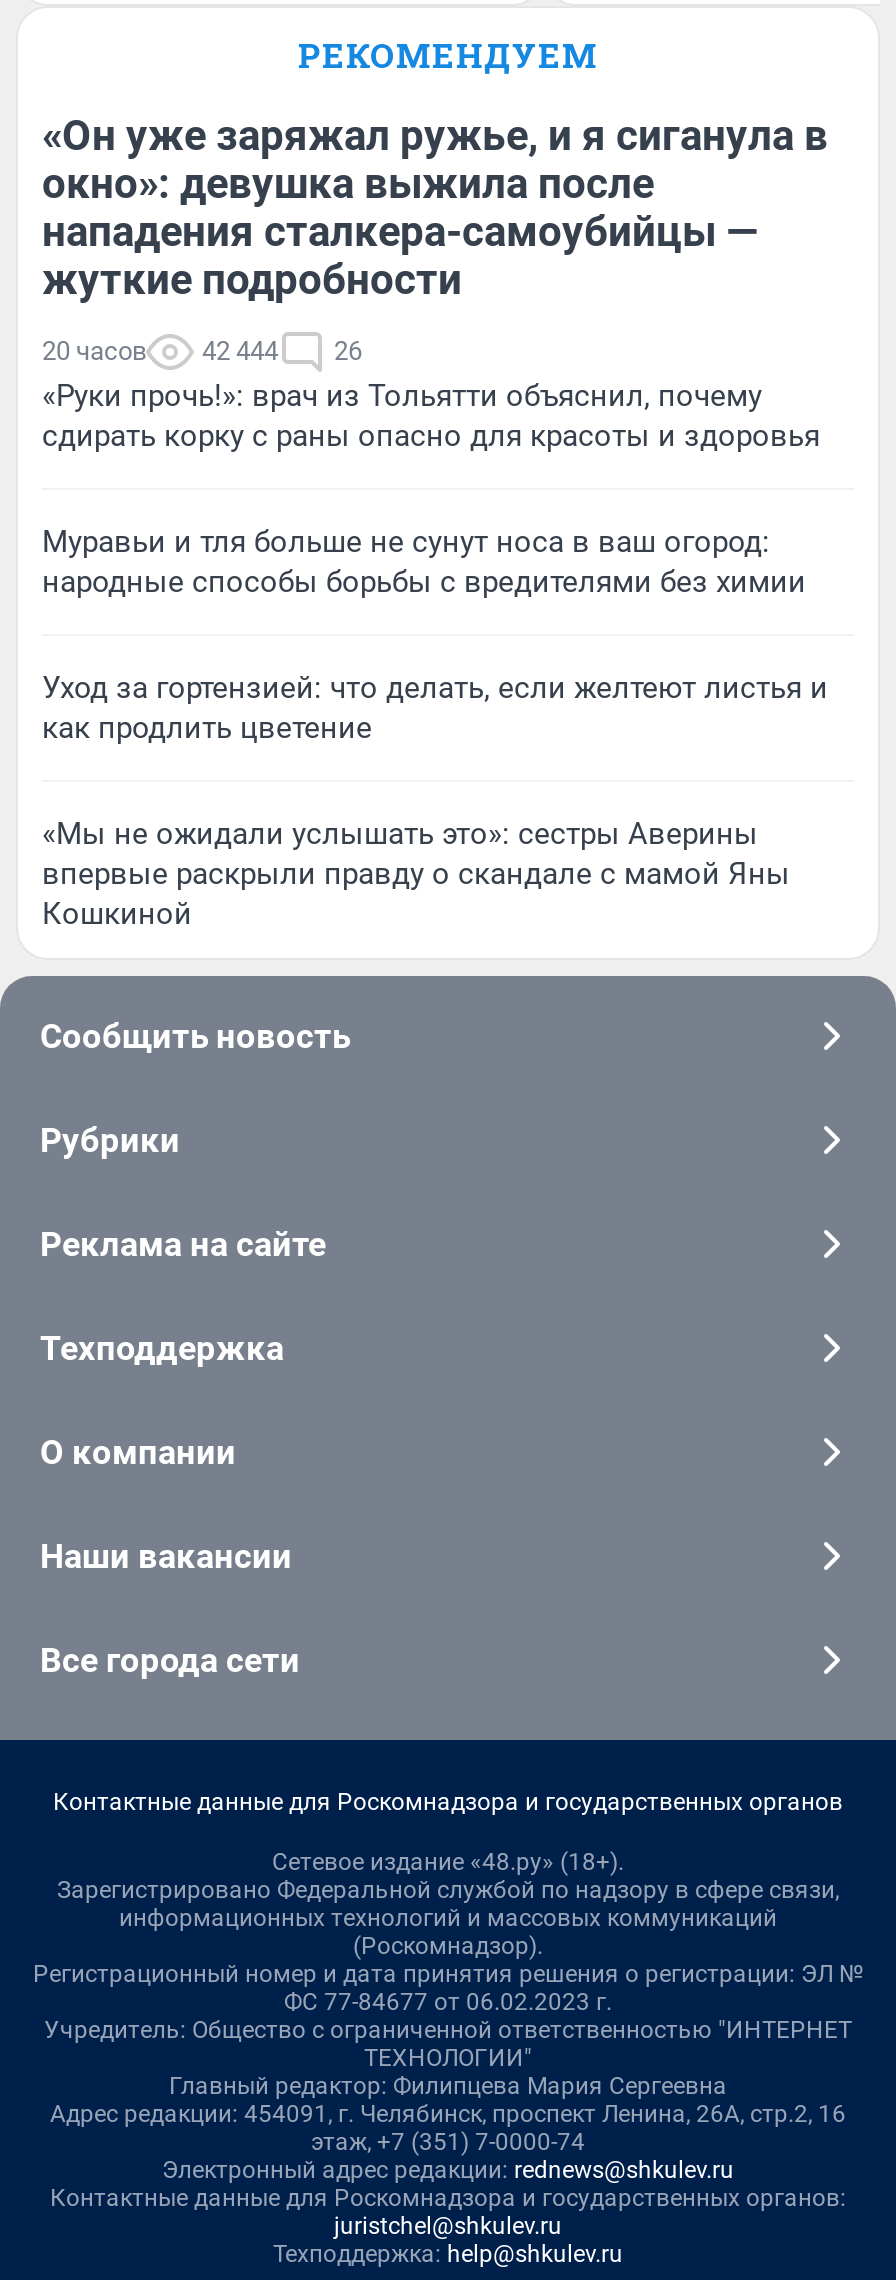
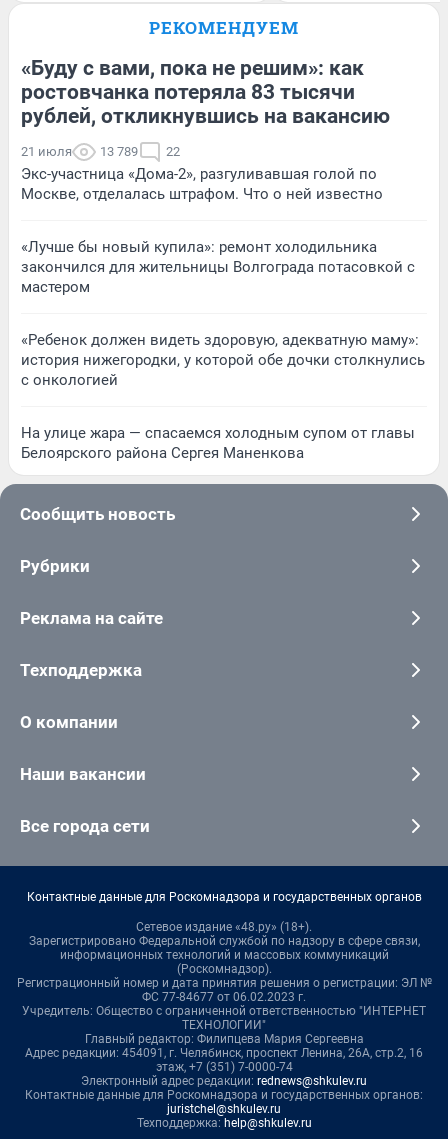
[42,111,828,303] «Он уже заряжал ружье, и я сиганула в | окно»: девушка выжила после | нападения сталкера-самоубийцы — | жуткие подробности -> [21,56,390,128] «Буду с вами, пока не решим»: как | ростовчанка потеряла 83 тысячи | рублей, откликнувшись на вакансию
[42,335,820,453] 20 часов | 42 444 | 26 | «Руки прочь!»: врач из Тольятти объяснил, почему | сдирать корку с раны опасно для красоты и здоровья -> [21,144,383,203] 21 июля | 13 789 | 22 | Экс-участница «Дома-2», разгуливавшая голой по | Москве, отделалась штрафом. Что о ней известно
[42,523,806,599] Муравьи и тля больше не сунут носа в ваш огород: | народные способы борьбы с вредителями без химии -> [21,238,415,296] «Лучше бы новый купила»: ремонт холодильника | закончился для жительницы Волгограда потасовкой с | мастером
[42,669,828,745] Уход за гортензией: что делать, если желтеют листья и | как продлить цветение -> [21,331,425,389] «Ребенок должен видеть здоровую, адекватную маму»: | история нижегородки, у которой обе дочки столкнулись | с онкологией
[42,815,790,931] «Мы не ожидали услышать это»: сестры Аверины | впервые раскрыли правду о скандале с мамой Яны | Кошкиной -> [21,424,415,462] На улице жара — спасаемся холодным супом от главы | Белоярского района Сергея Маненкова

